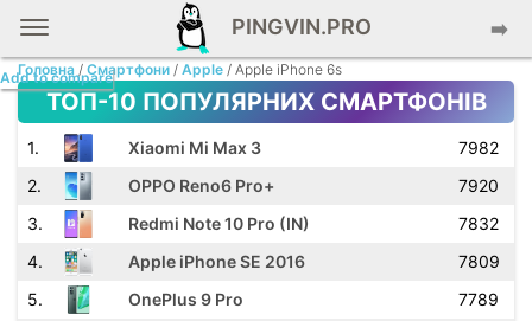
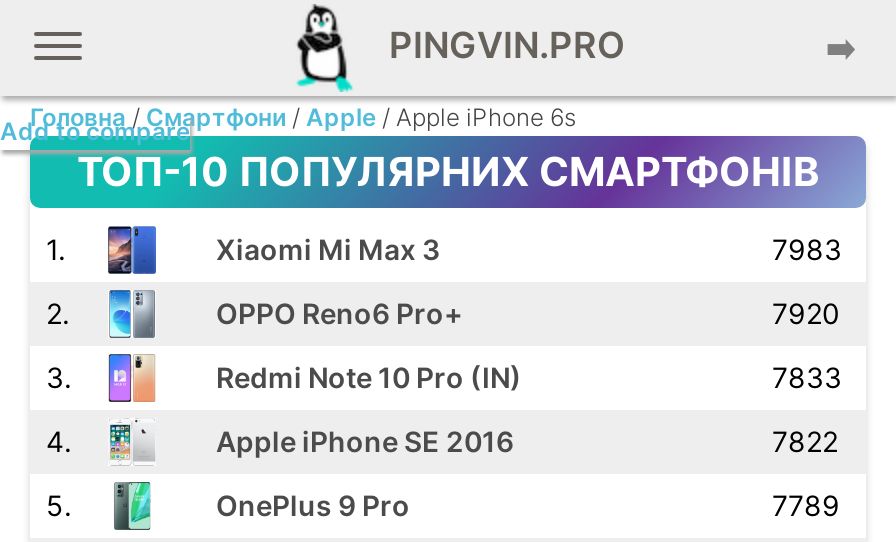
[458,137,499,158] 7982 -> [772,232,842,266] 7983
[458,213,499,233] 7832 -> [772,360,842,394] 7833
[458,251,500,271] 7809 -> [772,424,838,458] 7822

